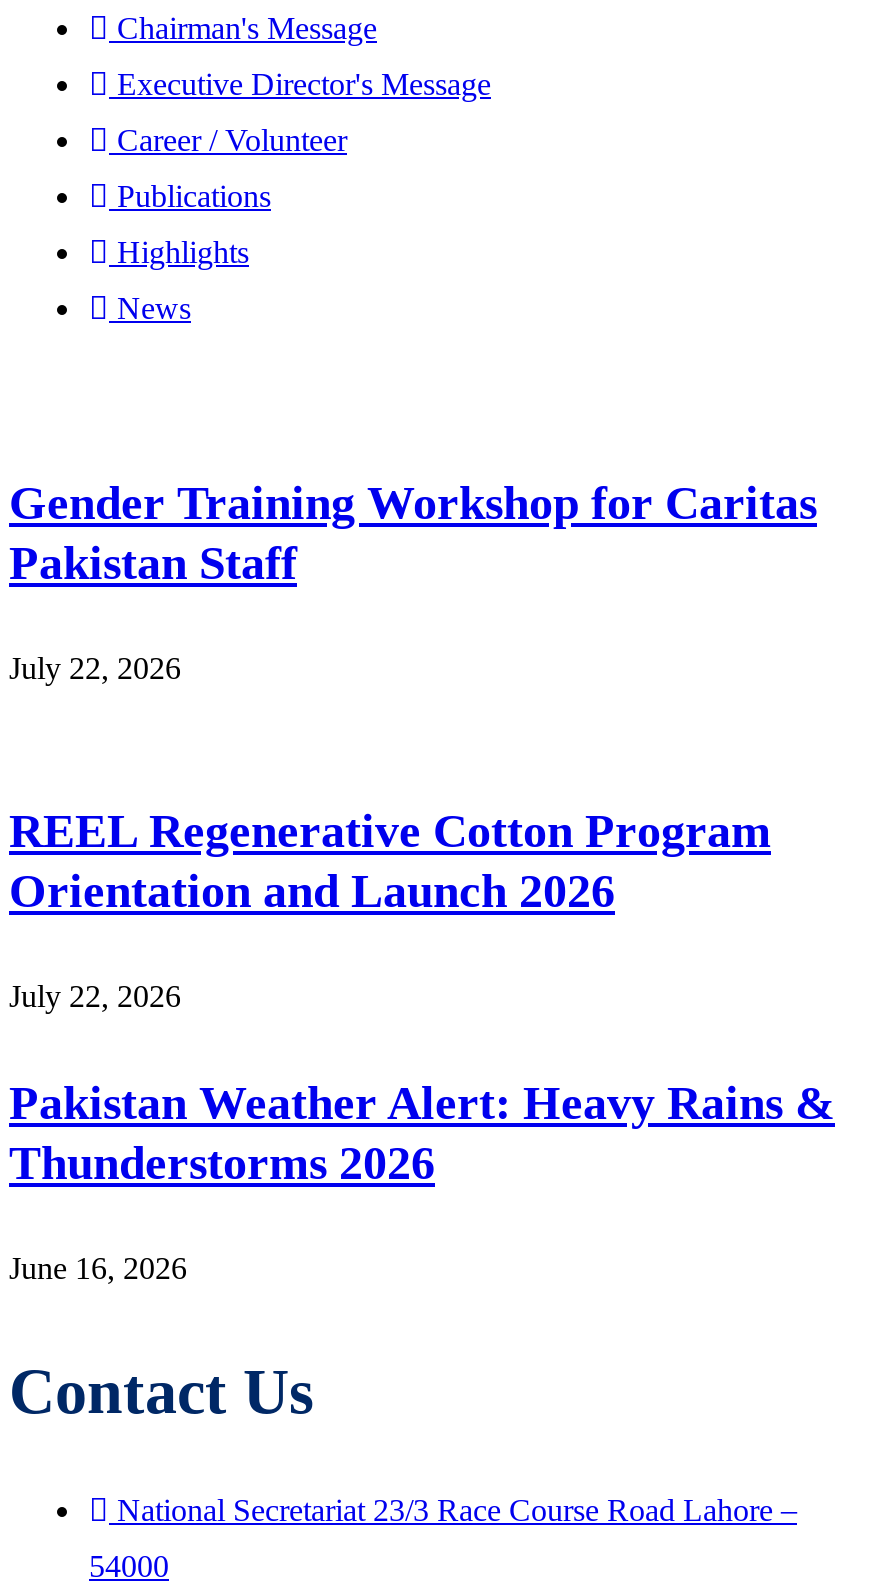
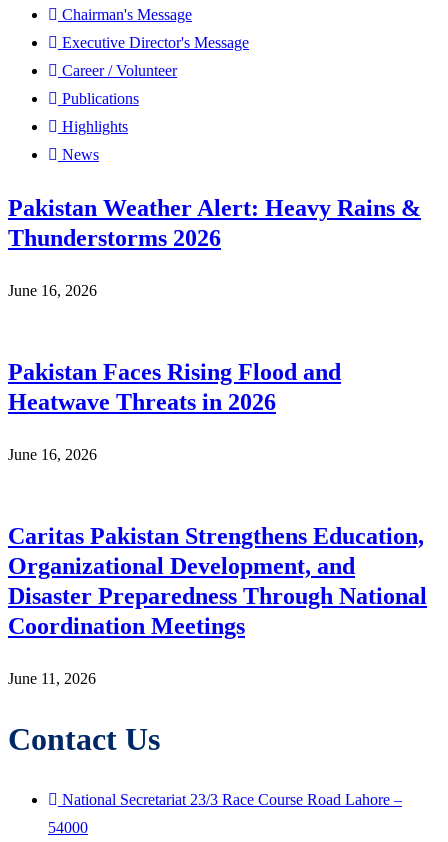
[9,477,817,1013] Gender Training Workshop for Caritas | Pakistan Staff | July 22, 2026 | REEL Regenerative Cotton Program | Orientation and Launch 2026 | July 22, 2026 -> none
moved [9,1077,835,1285] -> [8,195,421,299]: Pakistan Weather Alert: Heavy Rains & | Thunderstorms 2026 | June 16, 2026
none -> [8,359,427,687] Pakistan Faces Rising Flood and | Heatwave Threats in 2026 | June 16, 2026 | Caritas Pakistan Strengthens Education, | Organizational Development, and | Disaster Preparedness Through National | Coordination Meetings | June 11, 2026

